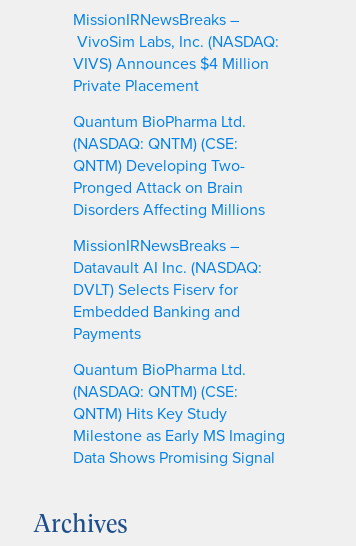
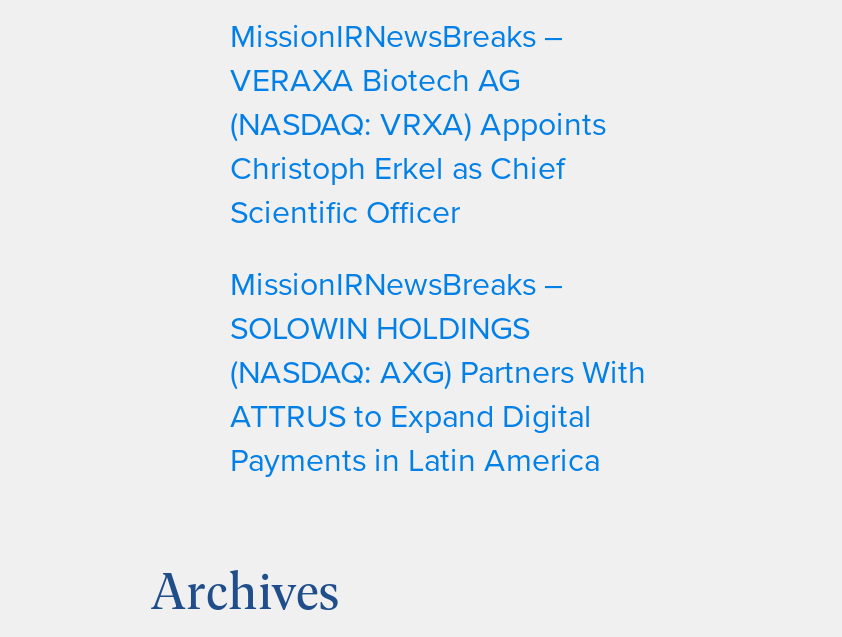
[73,30,279,220] VivoSim Labs, Inc. (NASDAQ: | VIVS) Announces $4 Million | Private Placement | Quantum BioPharma Ltd. | (NASDAQ: QNTM) (CSE: | QNTM) Developing Two- | Pronged Attack on Brain | Disorders Affecting Millions -> [230,56,606,232] VERAXA Biotech AG | (NASDAQ: VRXA) Appoints | Christoph Erkel as Chief | Scientific Officer
[73,256,285,468] Datavault AI Inc. (NASDAQ: | DVLT) Selects Fiserv for | Embedded Banking and | Payments | Quantum BioPharma Ltd. | (NASDAQ: QNTM) (CSE: | QNTM) Hits Key Study | Milestone as Early MS Imaging | Data Shows Promising Signal -> [230,304,646,480] SOLOWIN HOLDINGS | (NASDAQ: AXG) Partners With | ATTRUS to Expand Digital | Payments in Latin America

